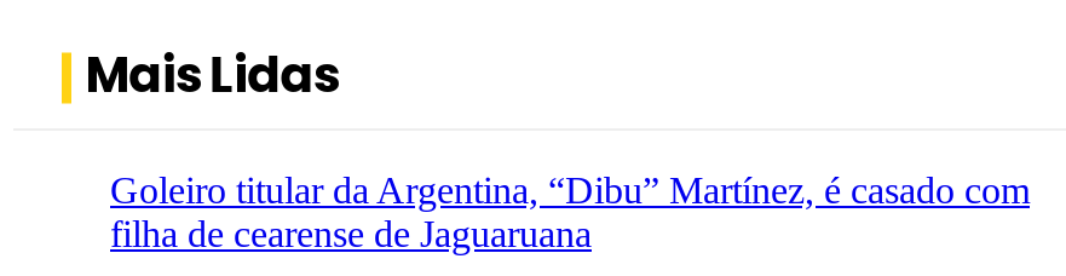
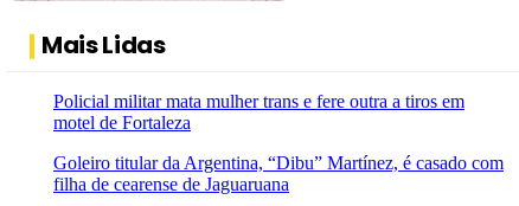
none -> [53,91,464,132] Policial militar mata mulher trans e fere outra a tiros em | motel de Fortaleza

